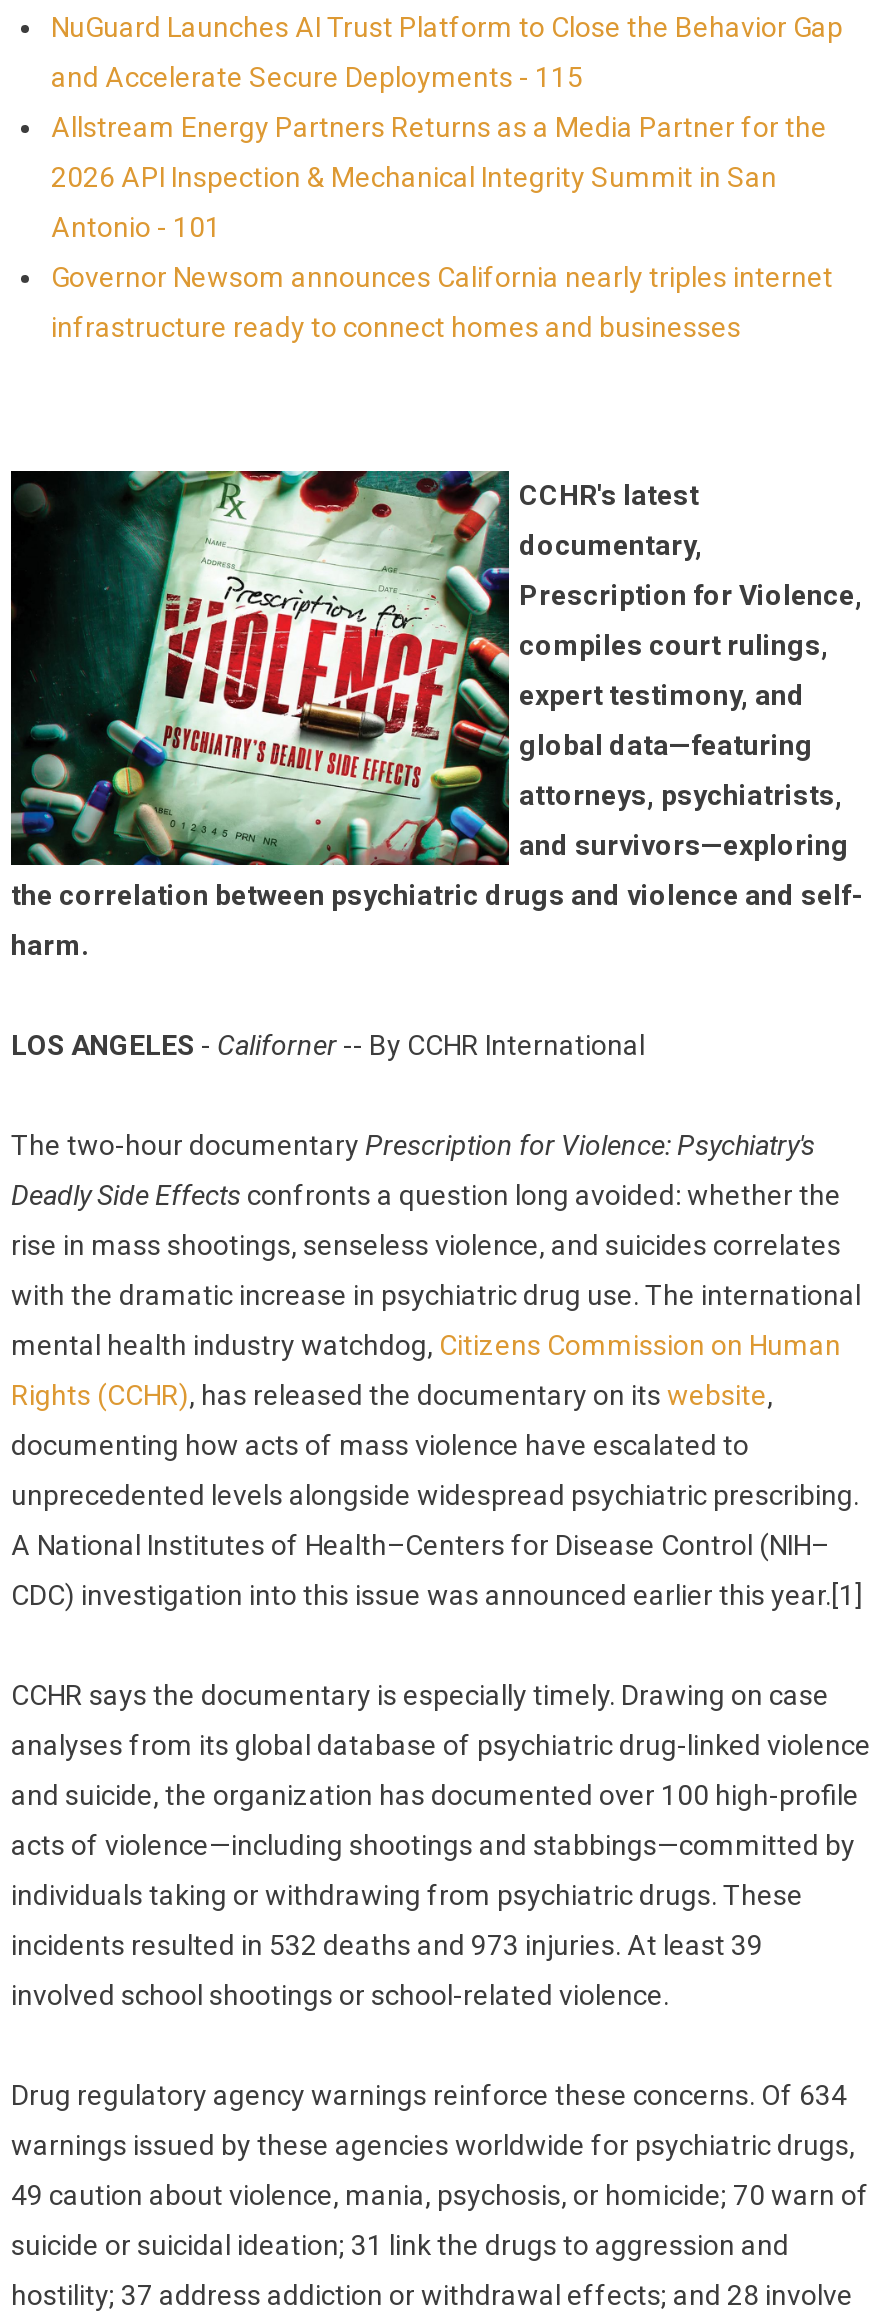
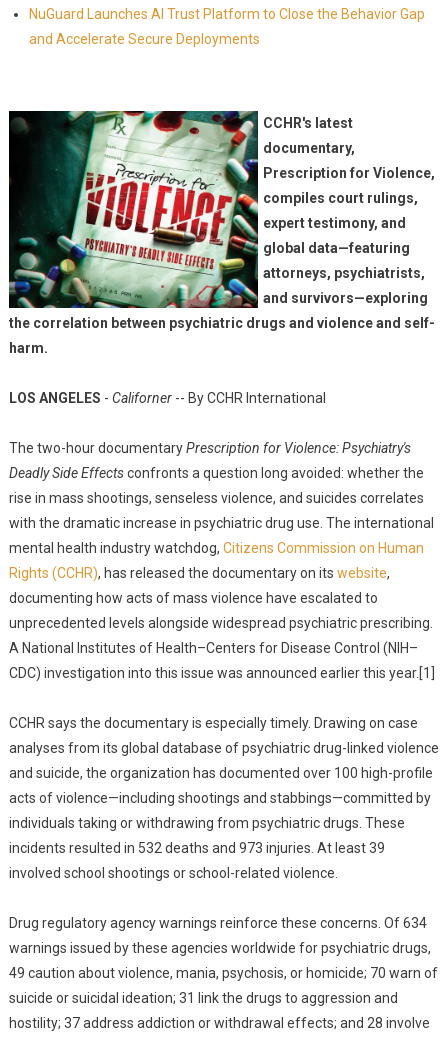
[51,61,833,343] and Accelerate Secure Deployments - 115 | Allstream Energy Partners Returns as a Media Partner for the | 2026 API Inspection & Mechanical Integrity Summit in San | Antonio - 101 | Governor Newsom announces California nearly triples internet | infrastructure ready to connect homes and businesses -> [29,31,260,47] and Accelerate Secure Deployments

